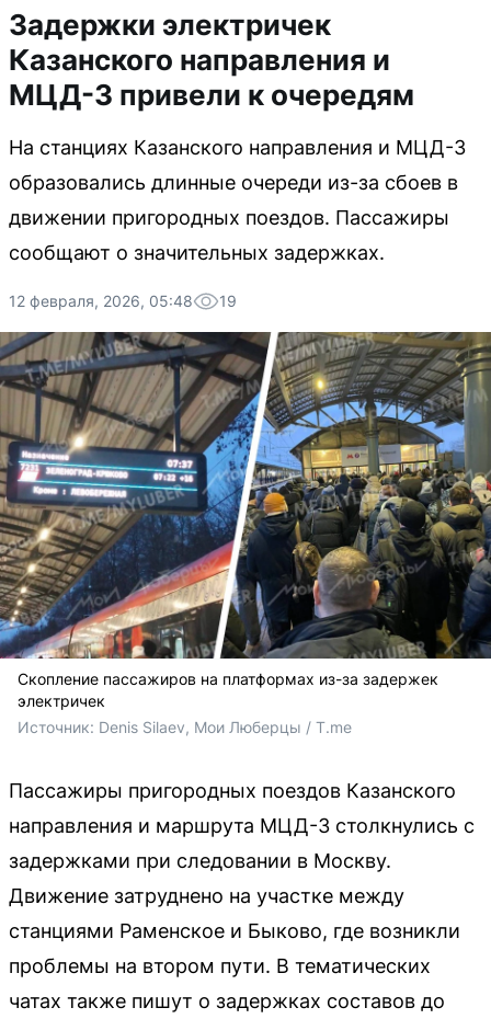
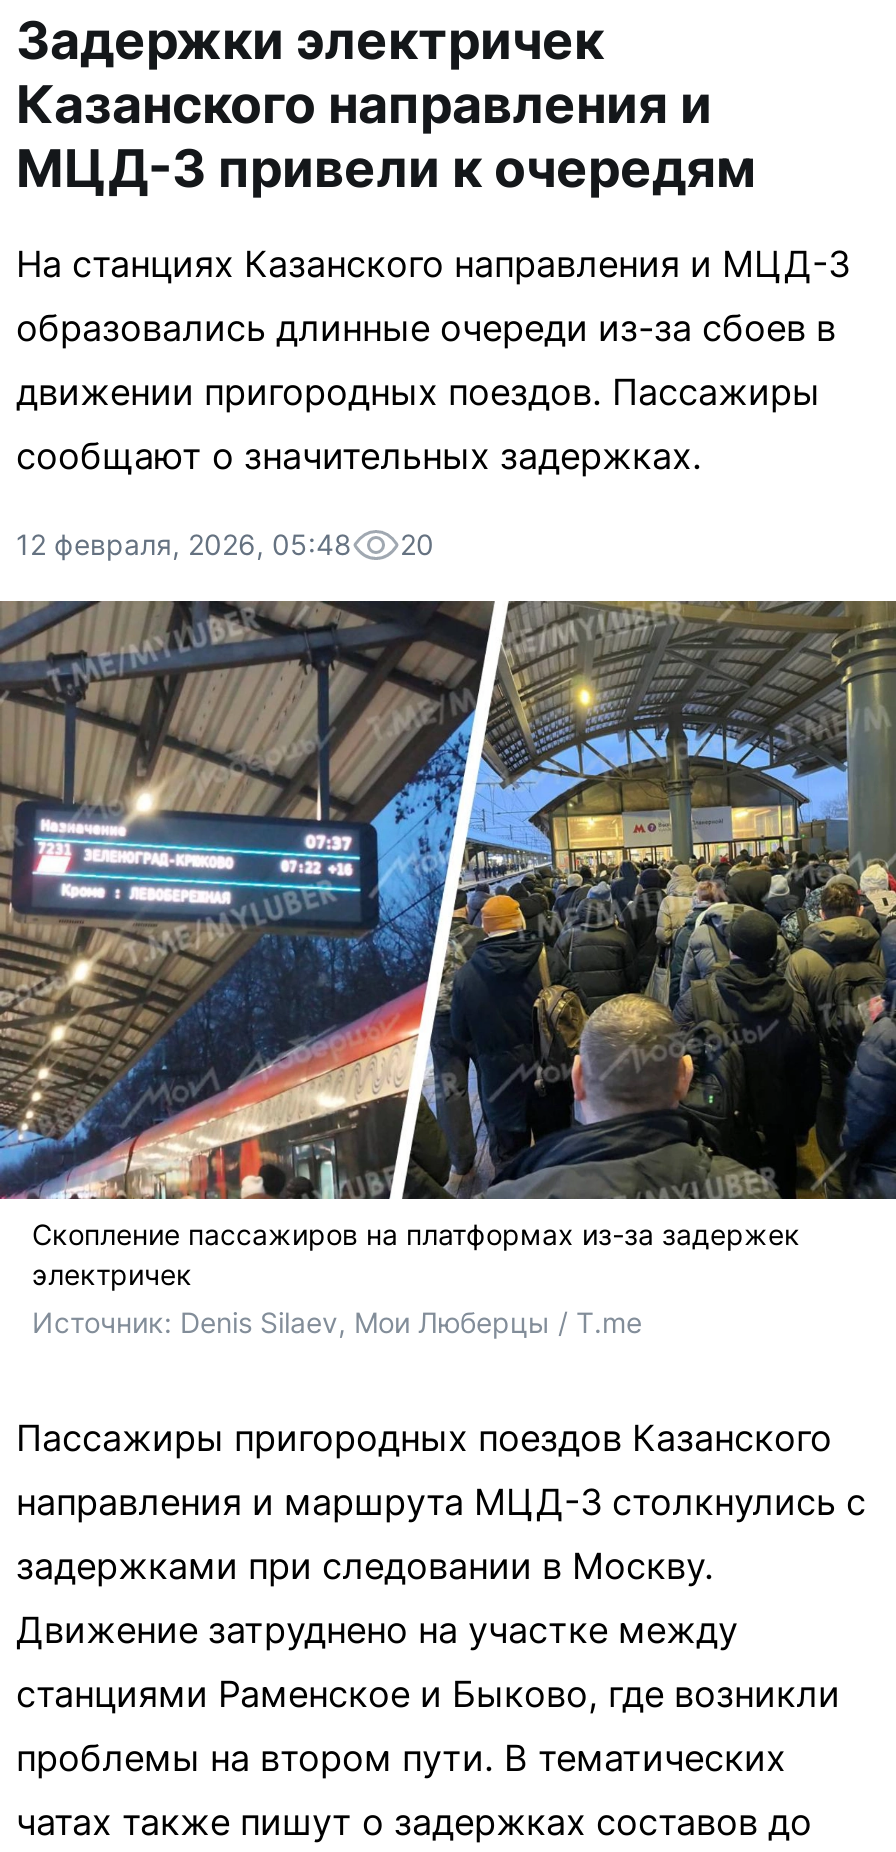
[9,291,237,310] 12 февраля, 2026, 05:48 19 -> [16,527,434,561] 12 февраля, 2026, 05:48 20

